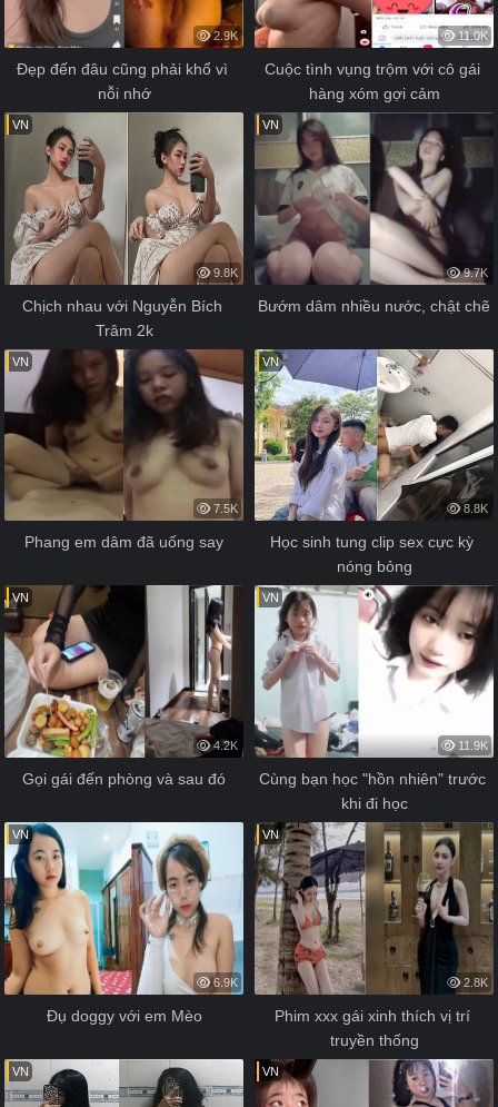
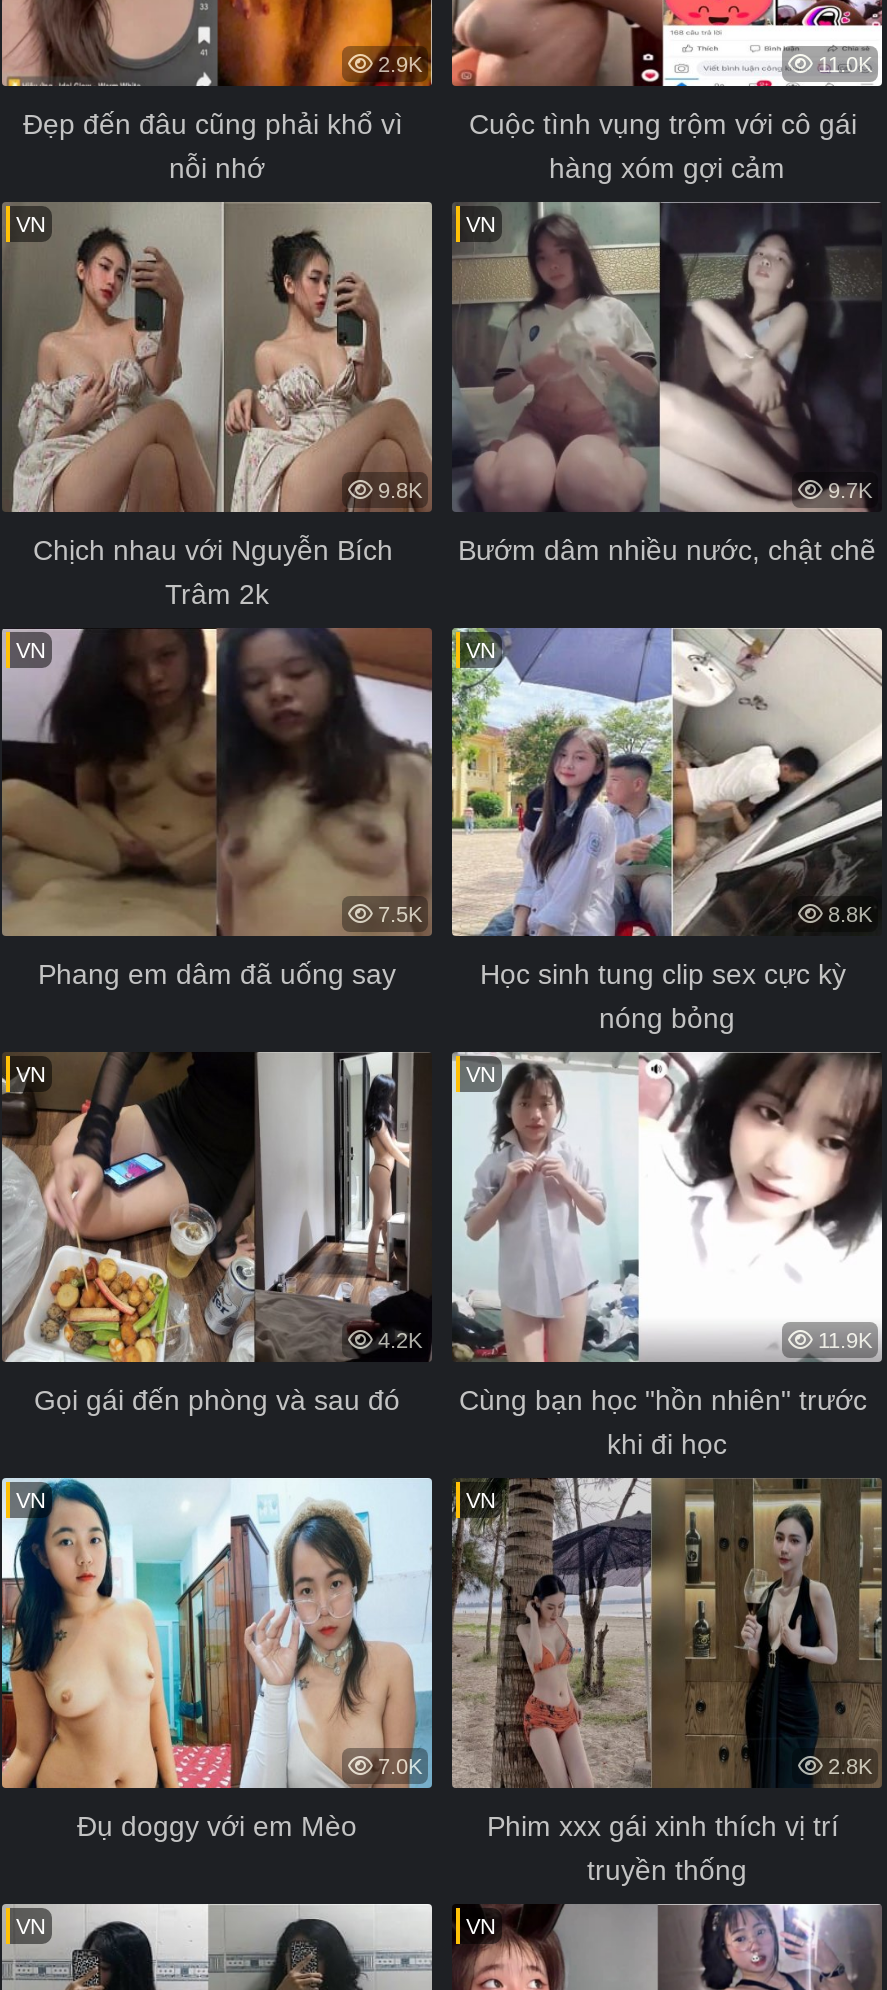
[210,976,238,989] 6.9K -> [372,1754,422,1778] 7.0K

